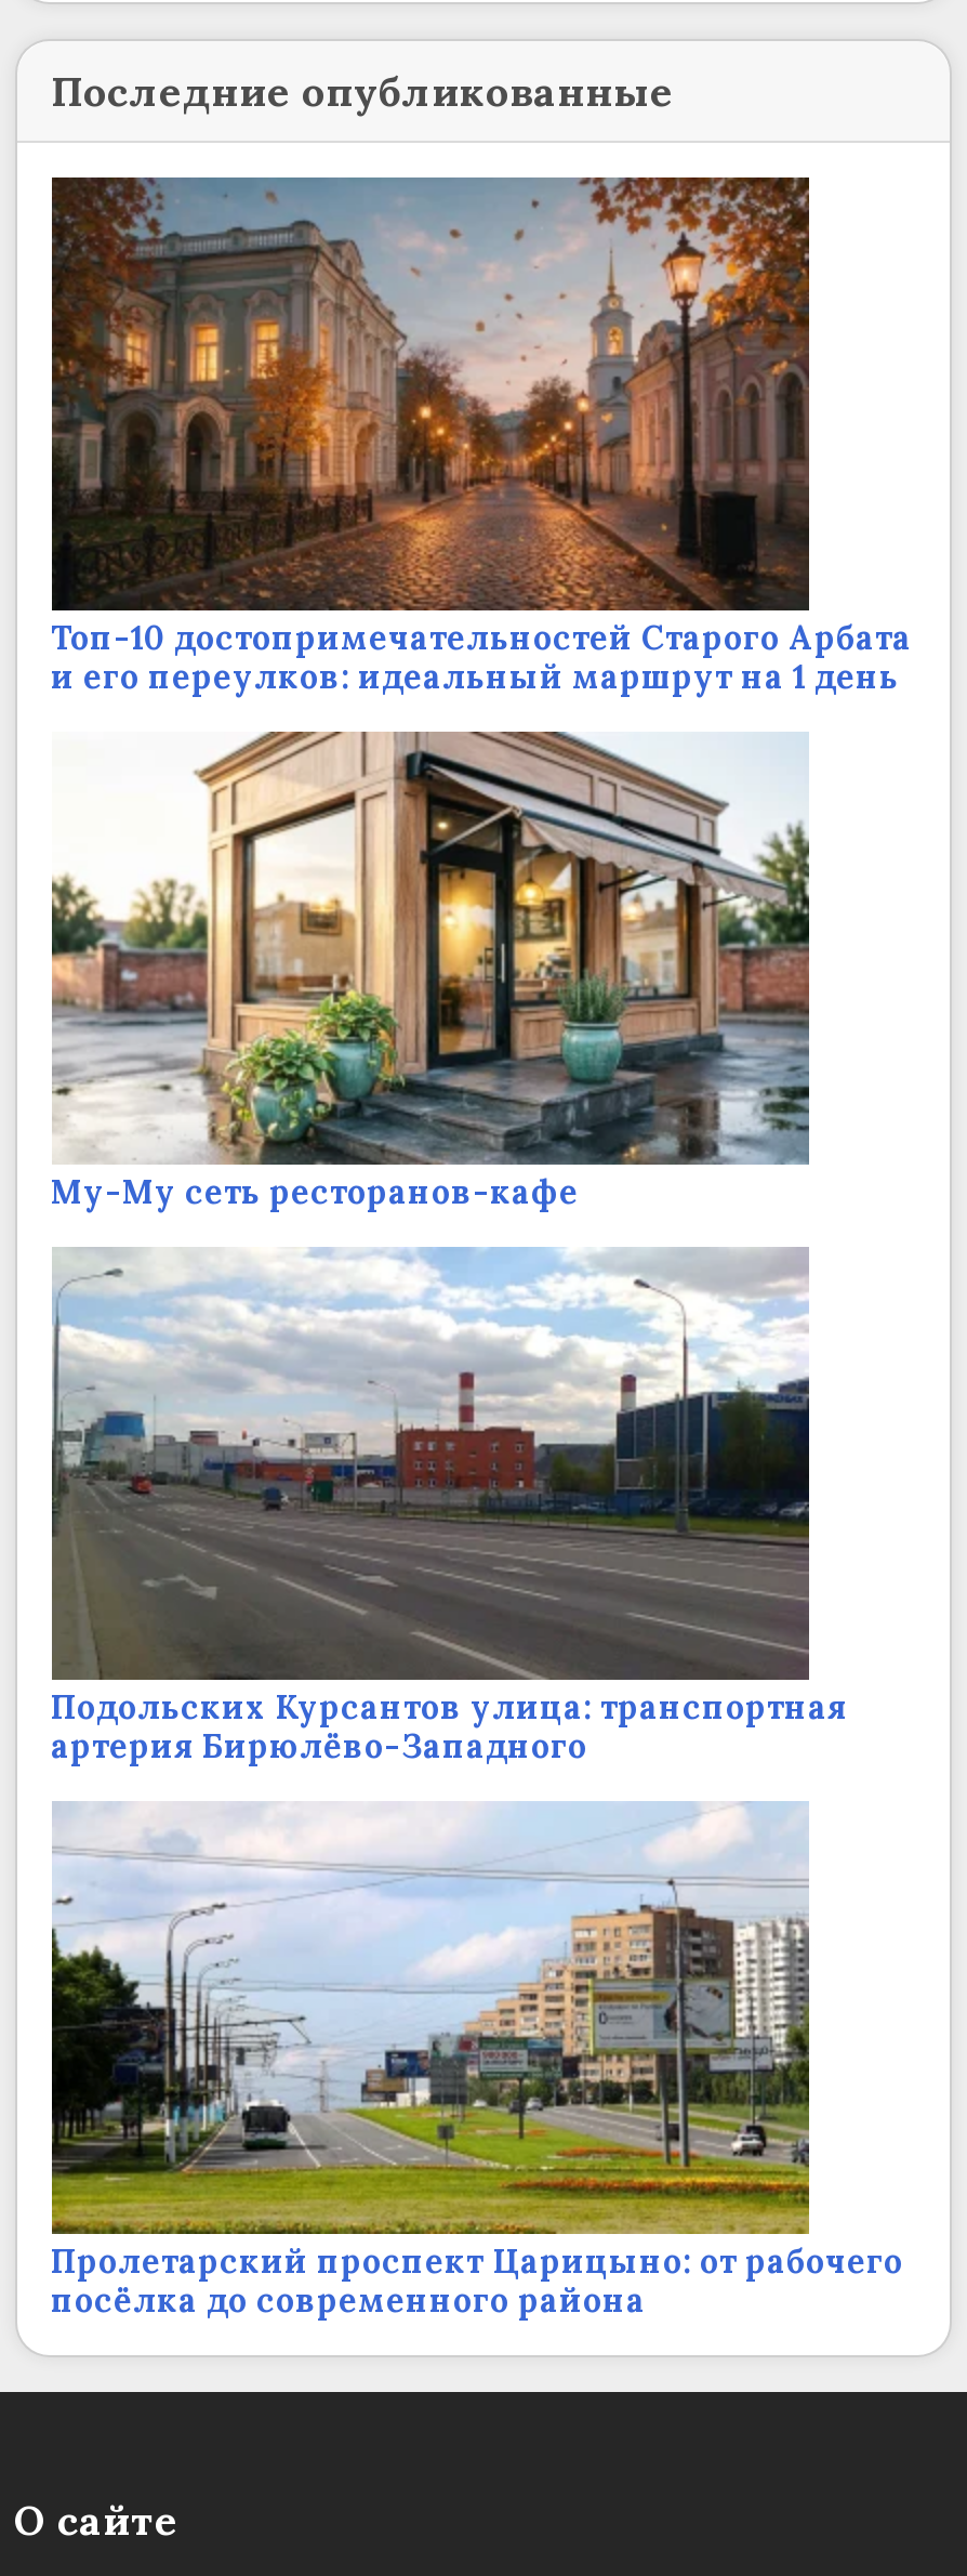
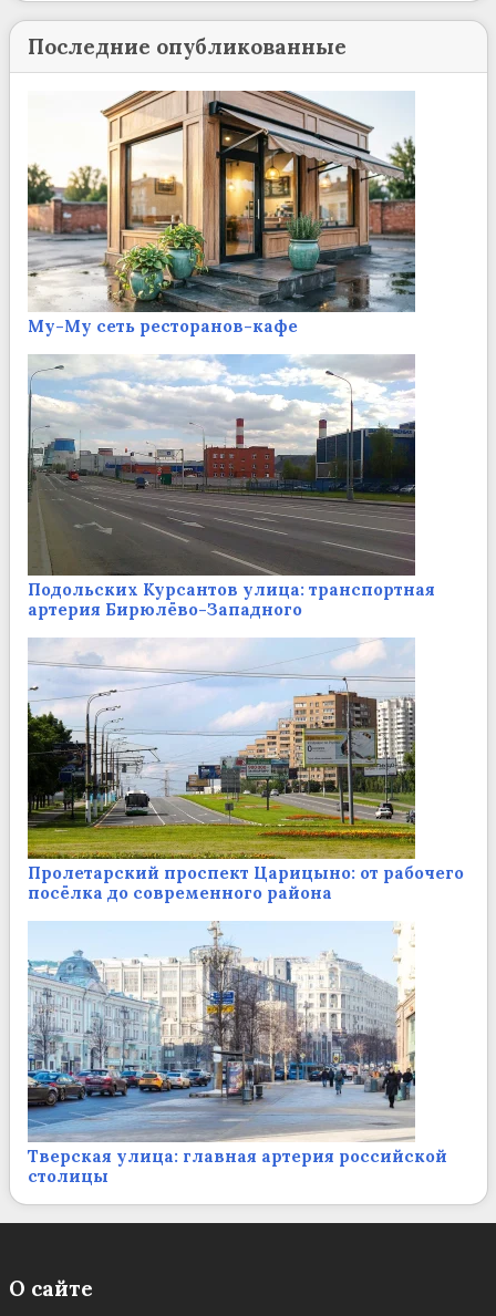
[50,175,912,696] [image] | Топ-10 достопримечательностей Старого Арбата | и его переулков: идеальный маршрут на 1 день -> none
moved [48,727,903,2320] -> [25,89,463,903]: [image] | Му-Му сеть ресторанов-кафе | Подольских Курсантов улица: транспортная | артерия Бирюлёво-Западного | Пролетарский проспект Царицыно: от рабочего | посёлка до современного района
none -> [27,922,447,1186] [image] | Тверская улица: главная артерия российской | столицы

